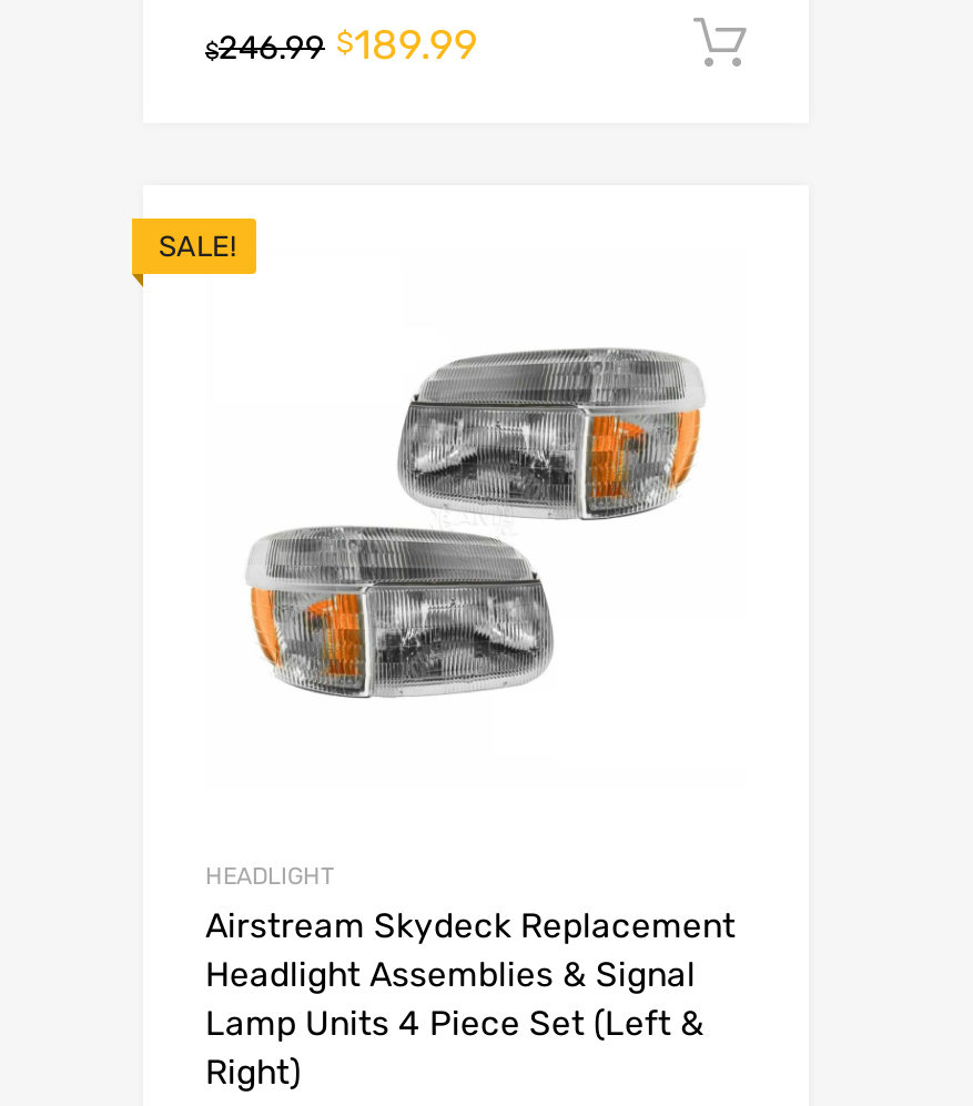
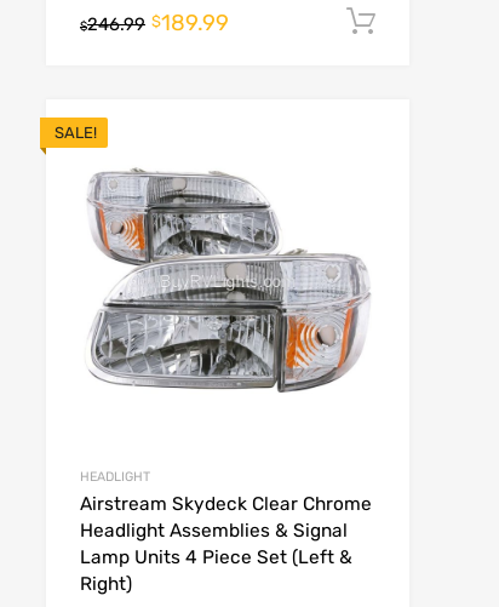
[221,312,736,722] [image] -> [86,167,371,394] [image]
[205,907,736,946] Airstream Skydeck Replacement -> [80,493,372,515] Airstream Skydeck Clear Chrome

